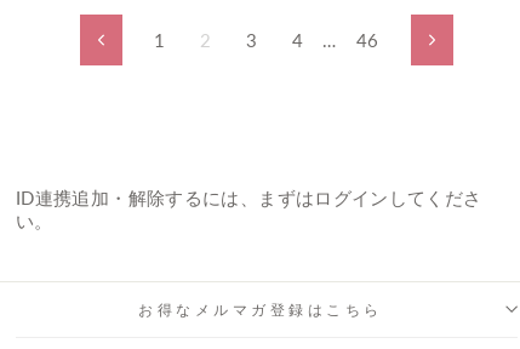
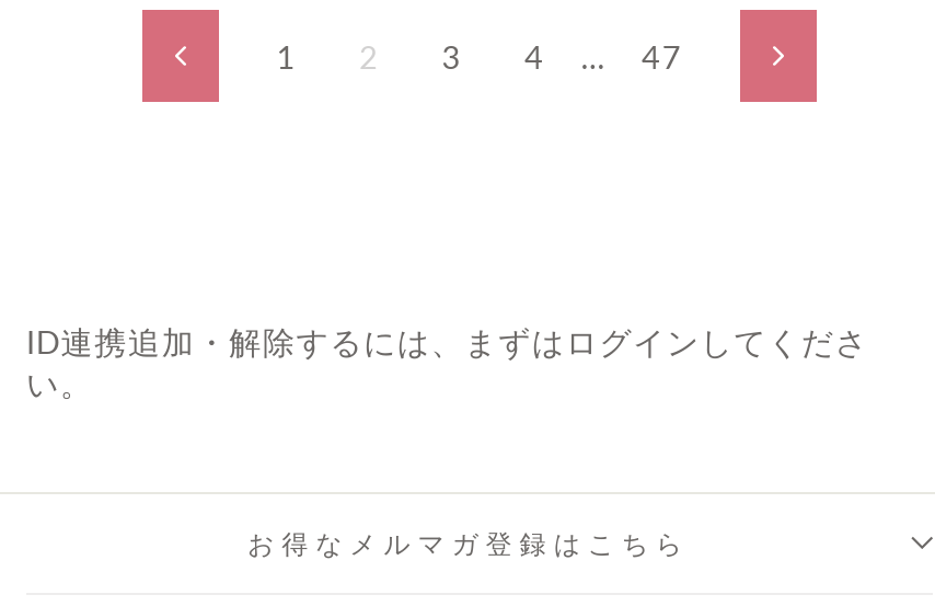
[356,28,379,50] 46 -> [642,35,683,75] 47

